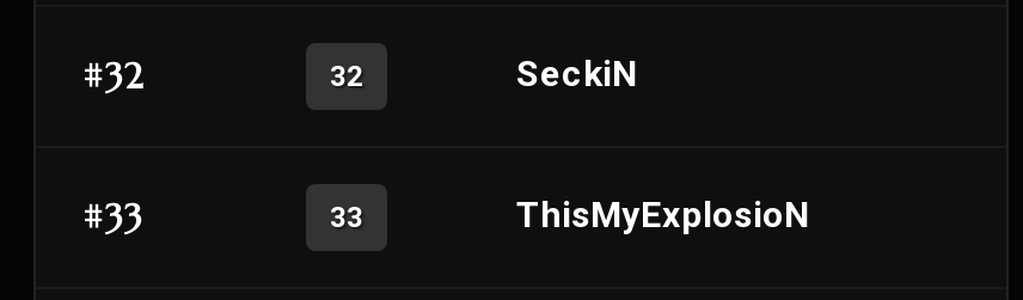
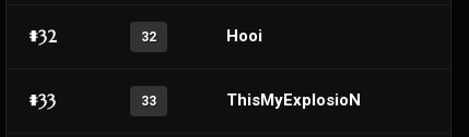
[516,53,638,96] SeckiN -> [226,26,262,46] Hooi

